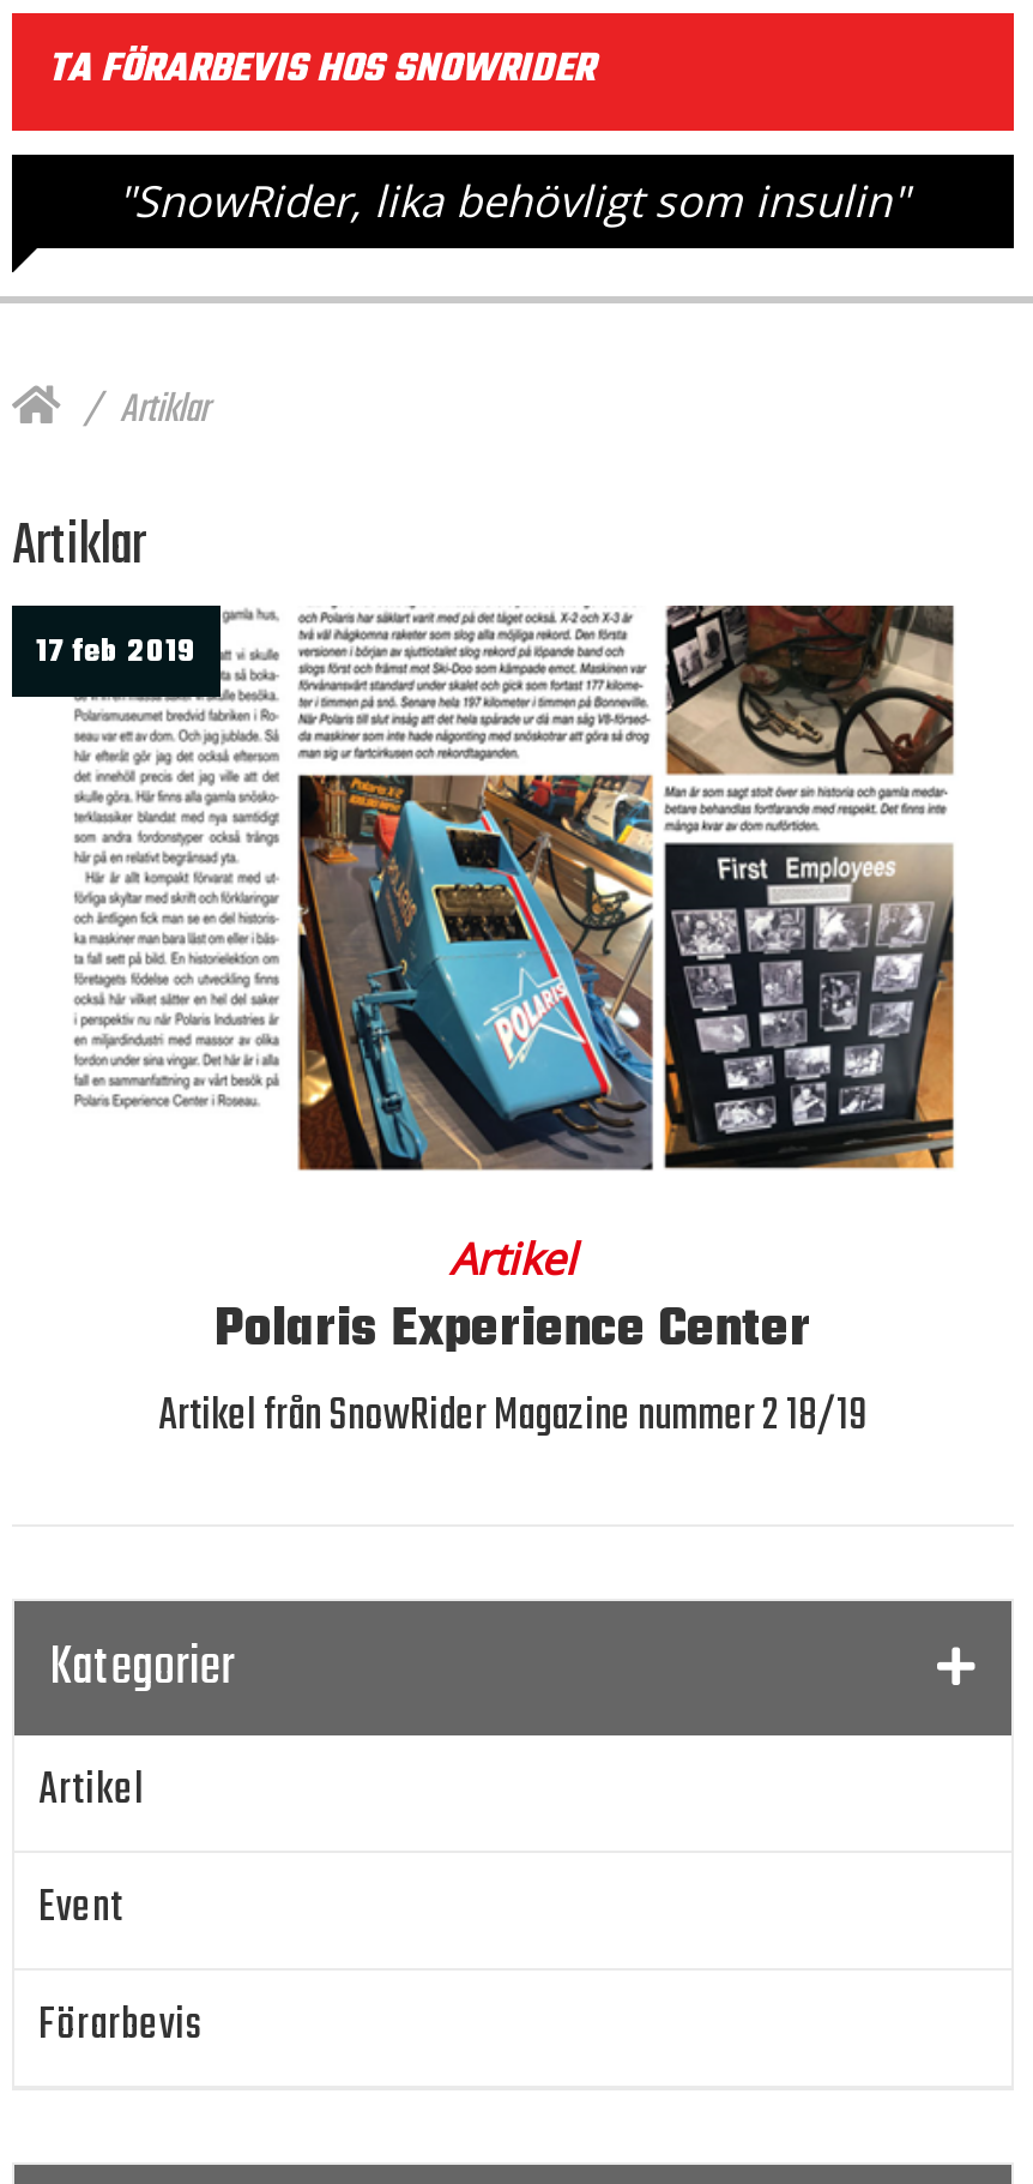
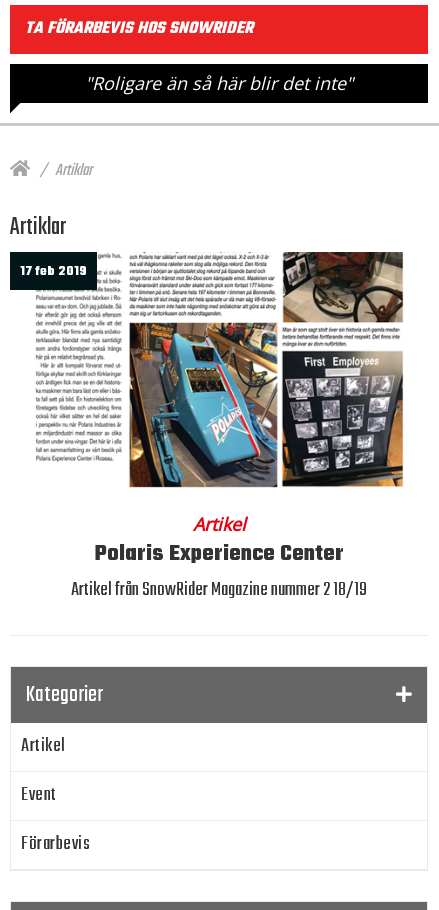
[117,173,908,230] "SnowRider, lika behövligt som insulin" -> [85,71,353,95] "Roligare än så här blir det inte"

